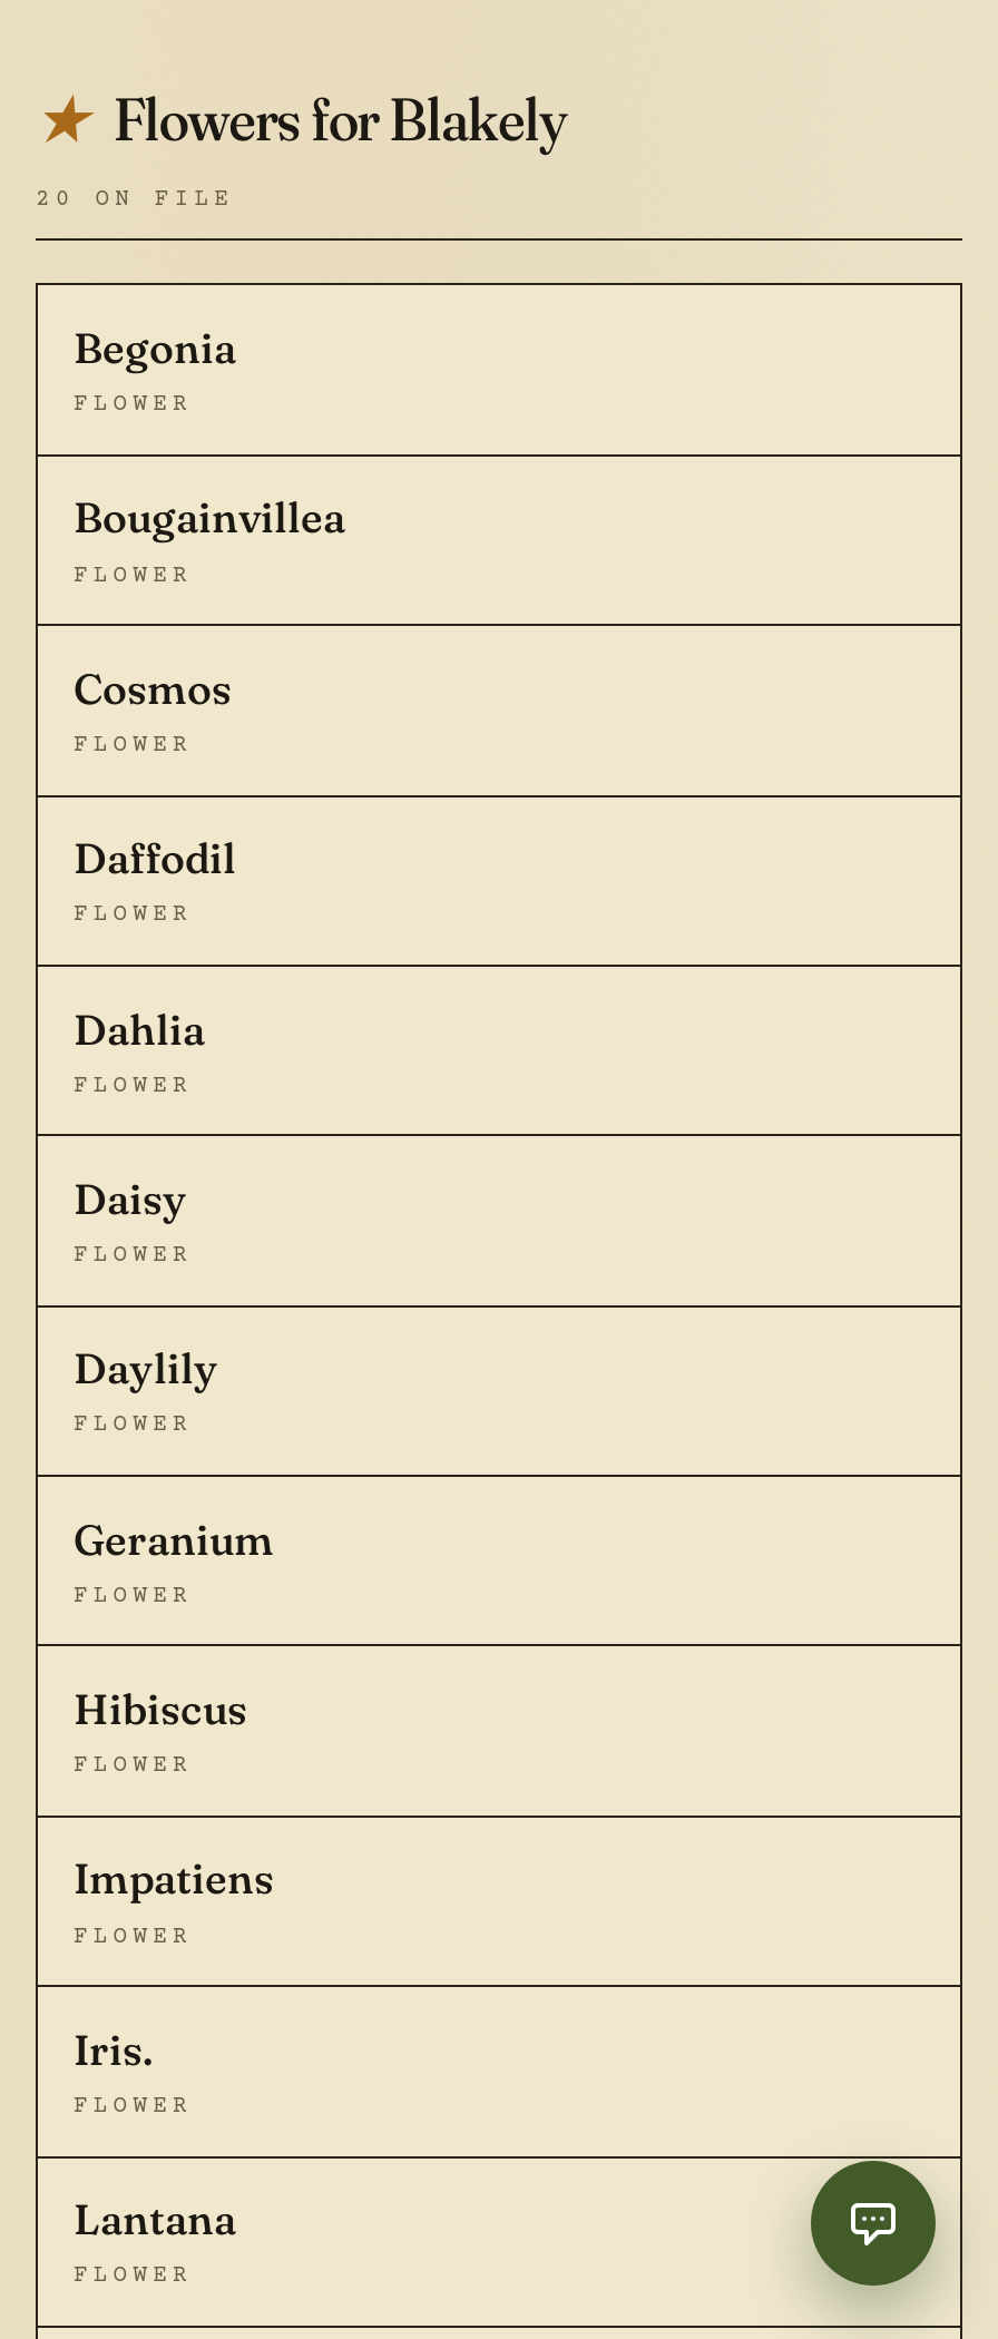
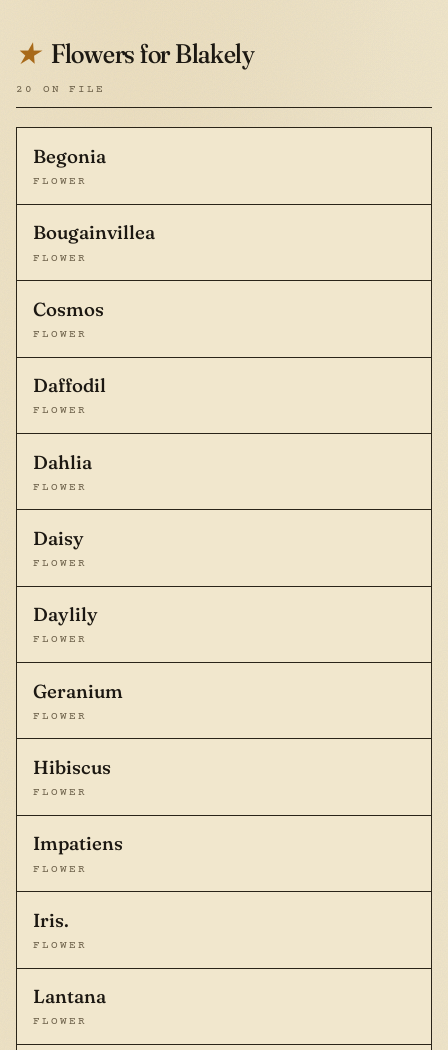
[798,2159,949,2323] [image] -> none

